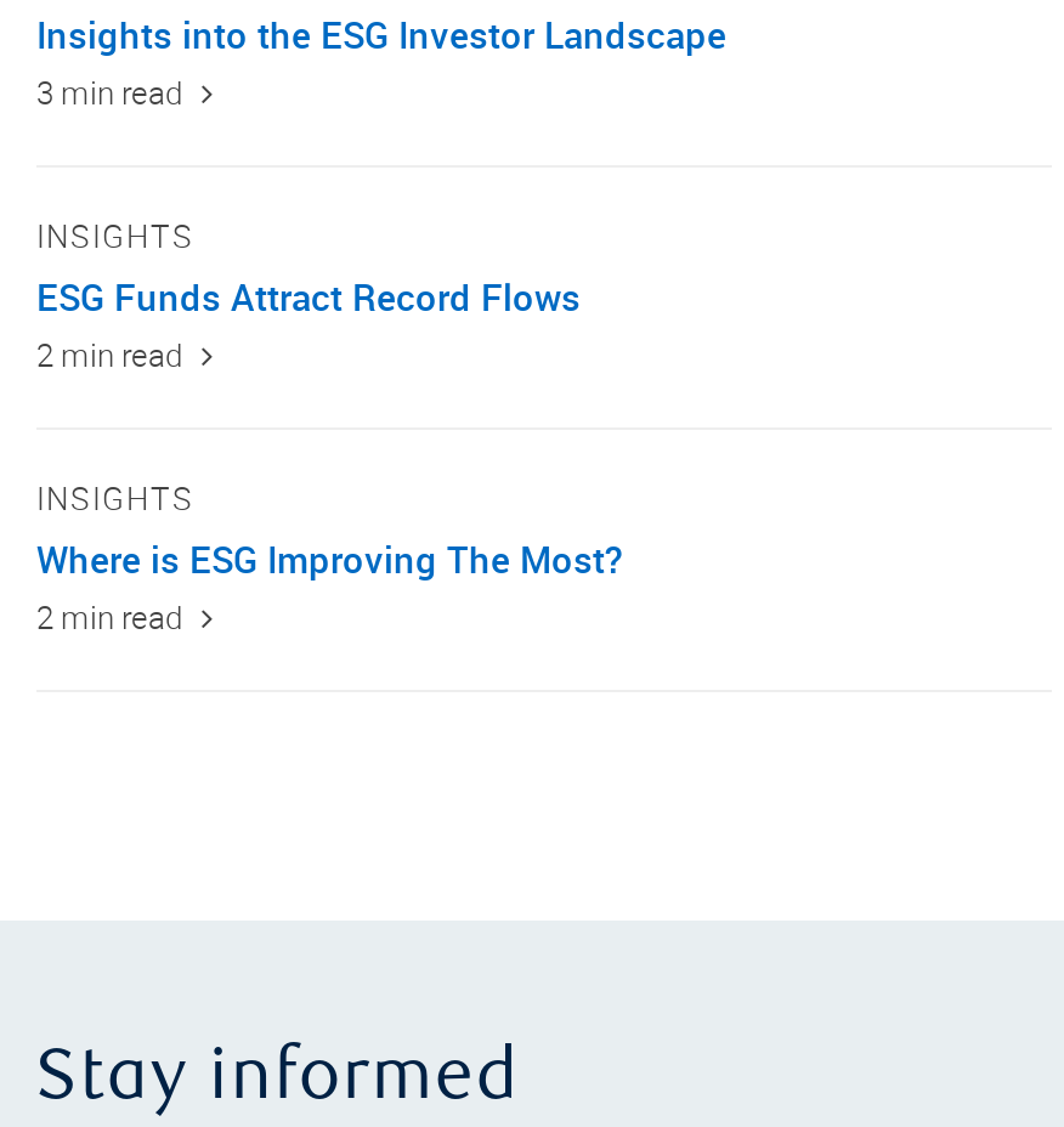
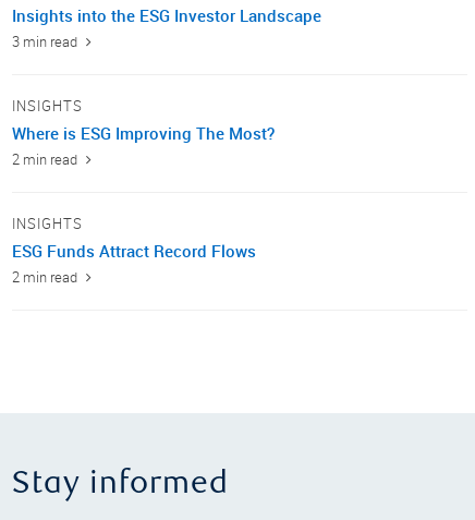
moved [36,272,581,321] -> [12,240,256,262]: ESG Funds Attract Record Flows
moved [36,534,622,583] -> [12,122,275,144]: Where is ESG Improving The Most?

